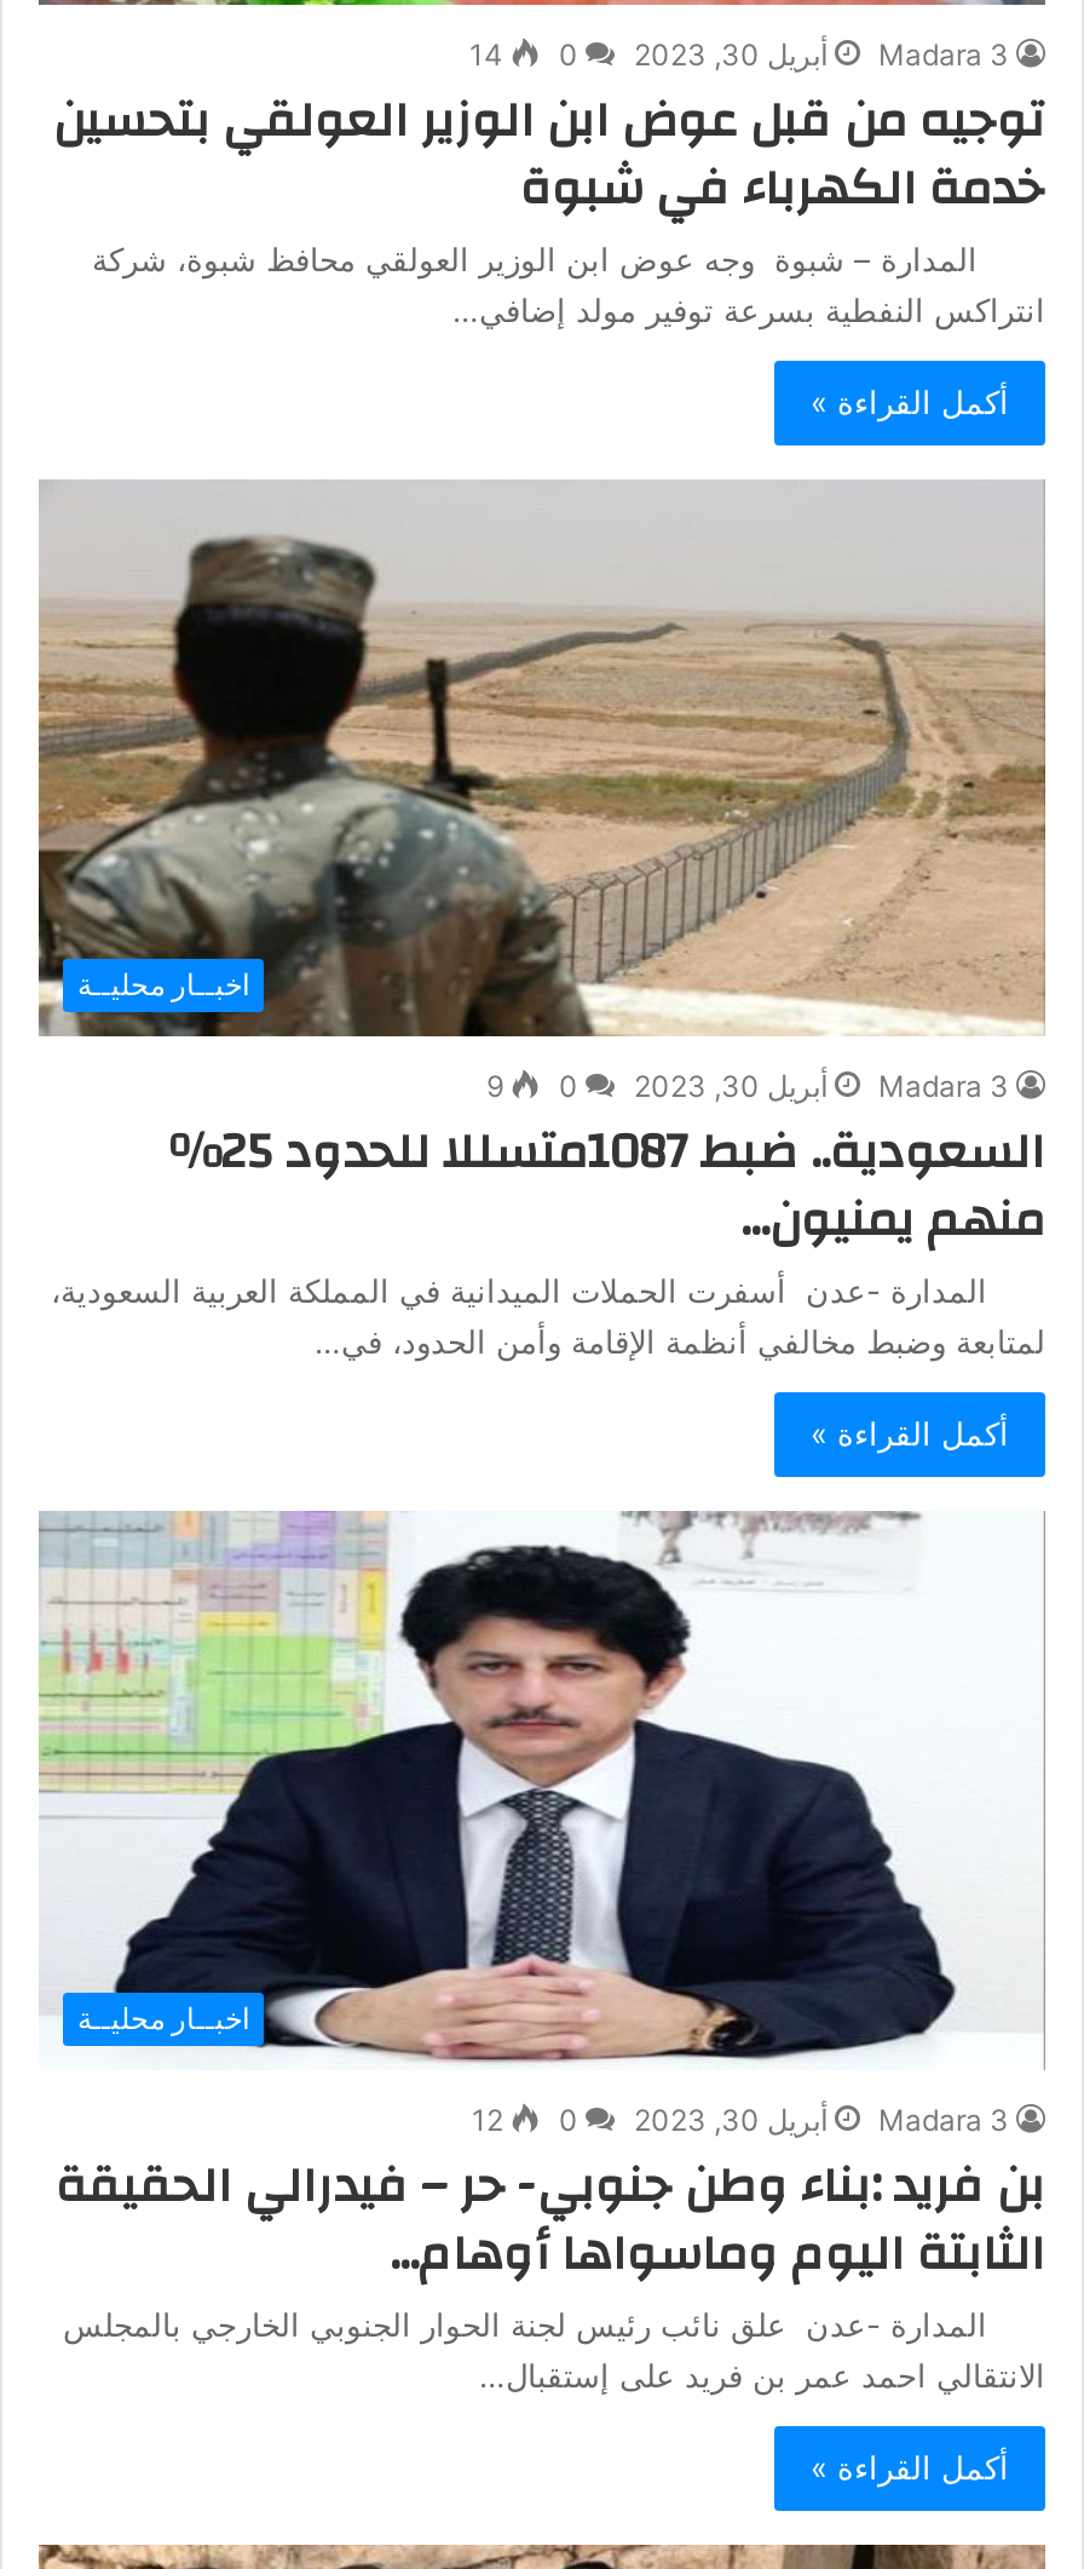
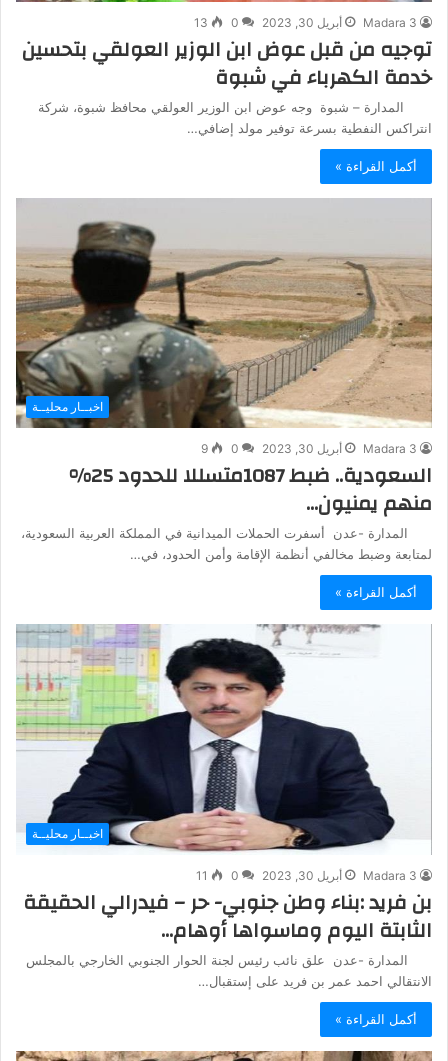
[469,36,578,72] 14 0 -> [194,15,239,30] 13 0
[472,2101,578,2137] 12 0 -> [196,868,239,883] 11 0

